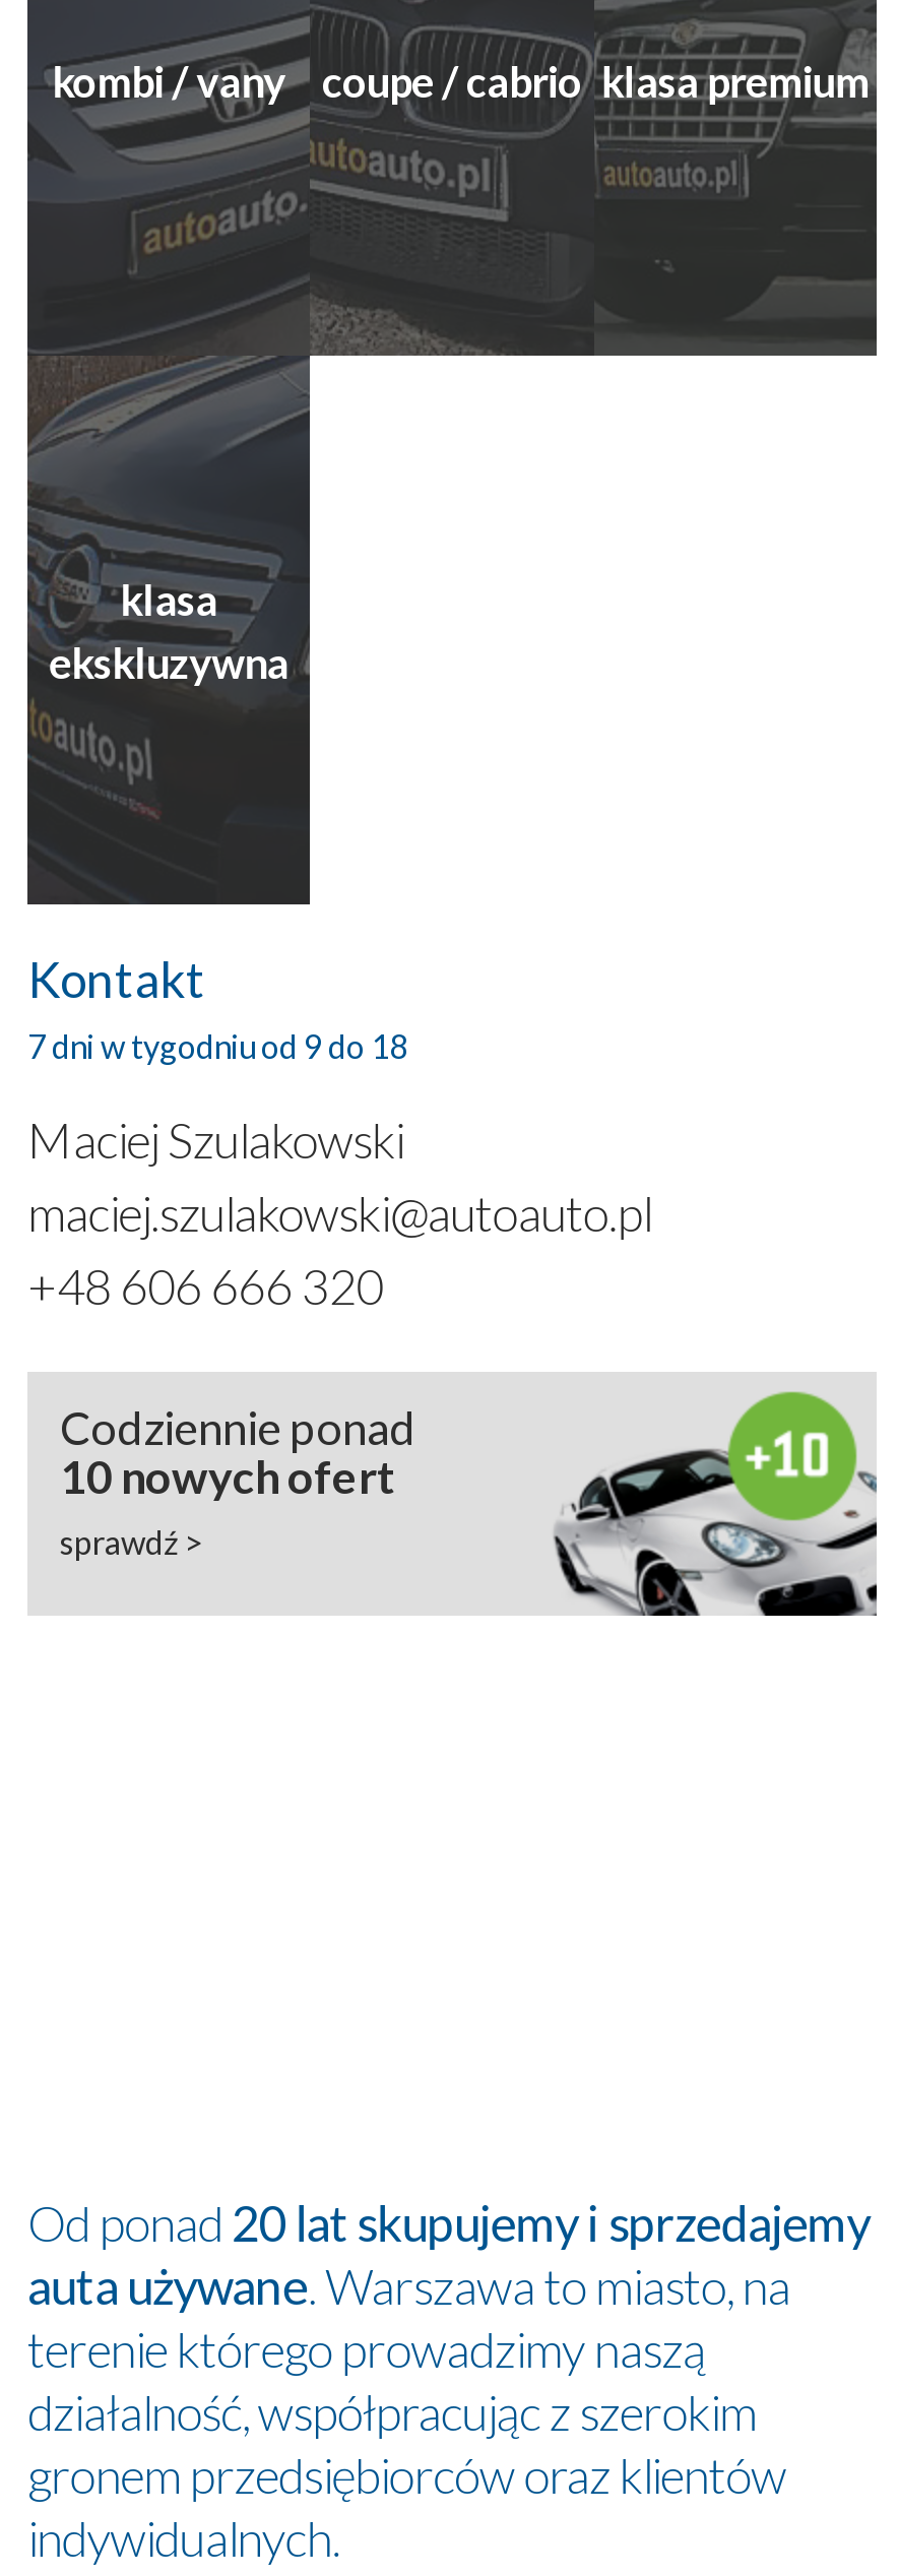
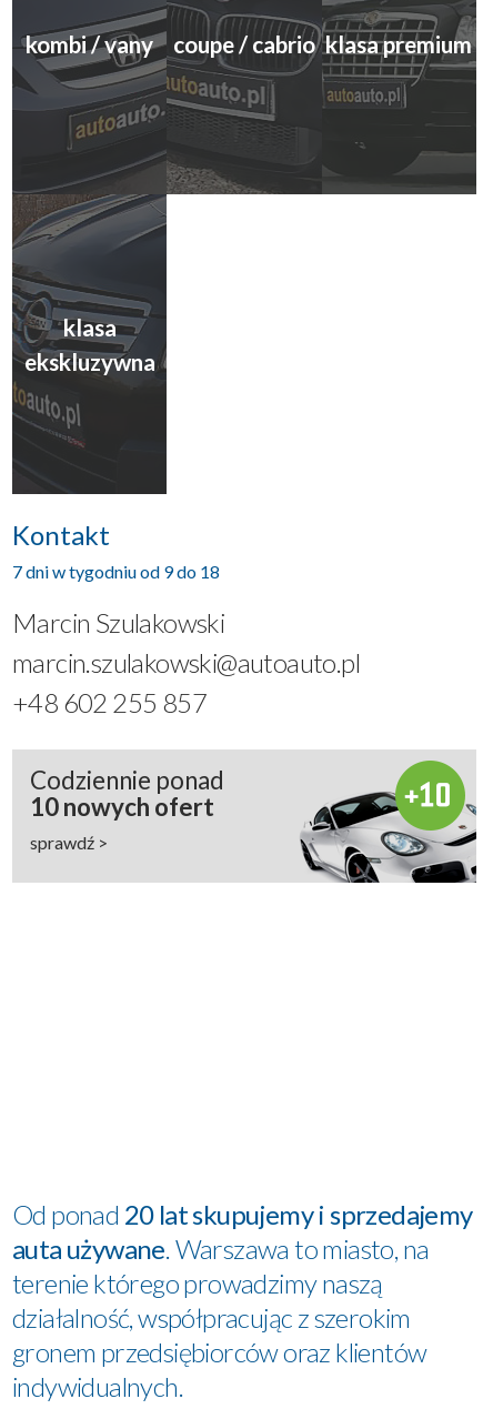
[27,1109,651,1314] Maciej Szulakowski | maciej.szulakowski@autoauto.pl | +48 606 666 320 -> [12,606,360,718] Marcin Szulakowski | marcin.szulakowski@autoauto.pl | +48 602 255 857

